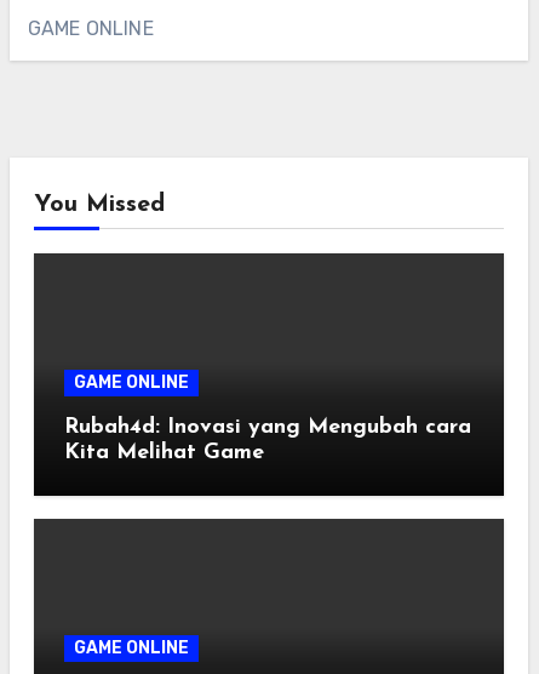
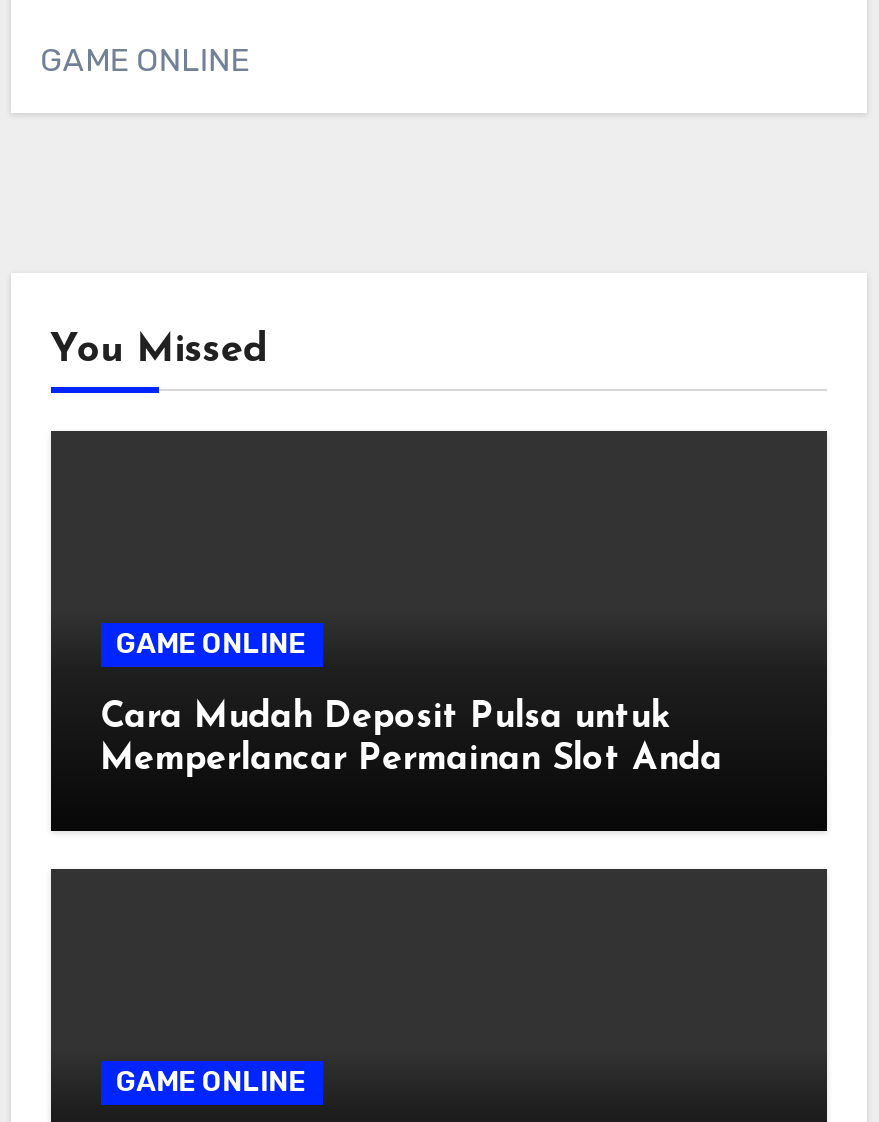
[64,416,471,464] Rubah4d: Inovasi yang Mengubah cara | Kita Melihat Game -> [100,699,722,779] Cara Mudah Deposit Pulsa untuk | Memperlancar Permainan Slot Anda

